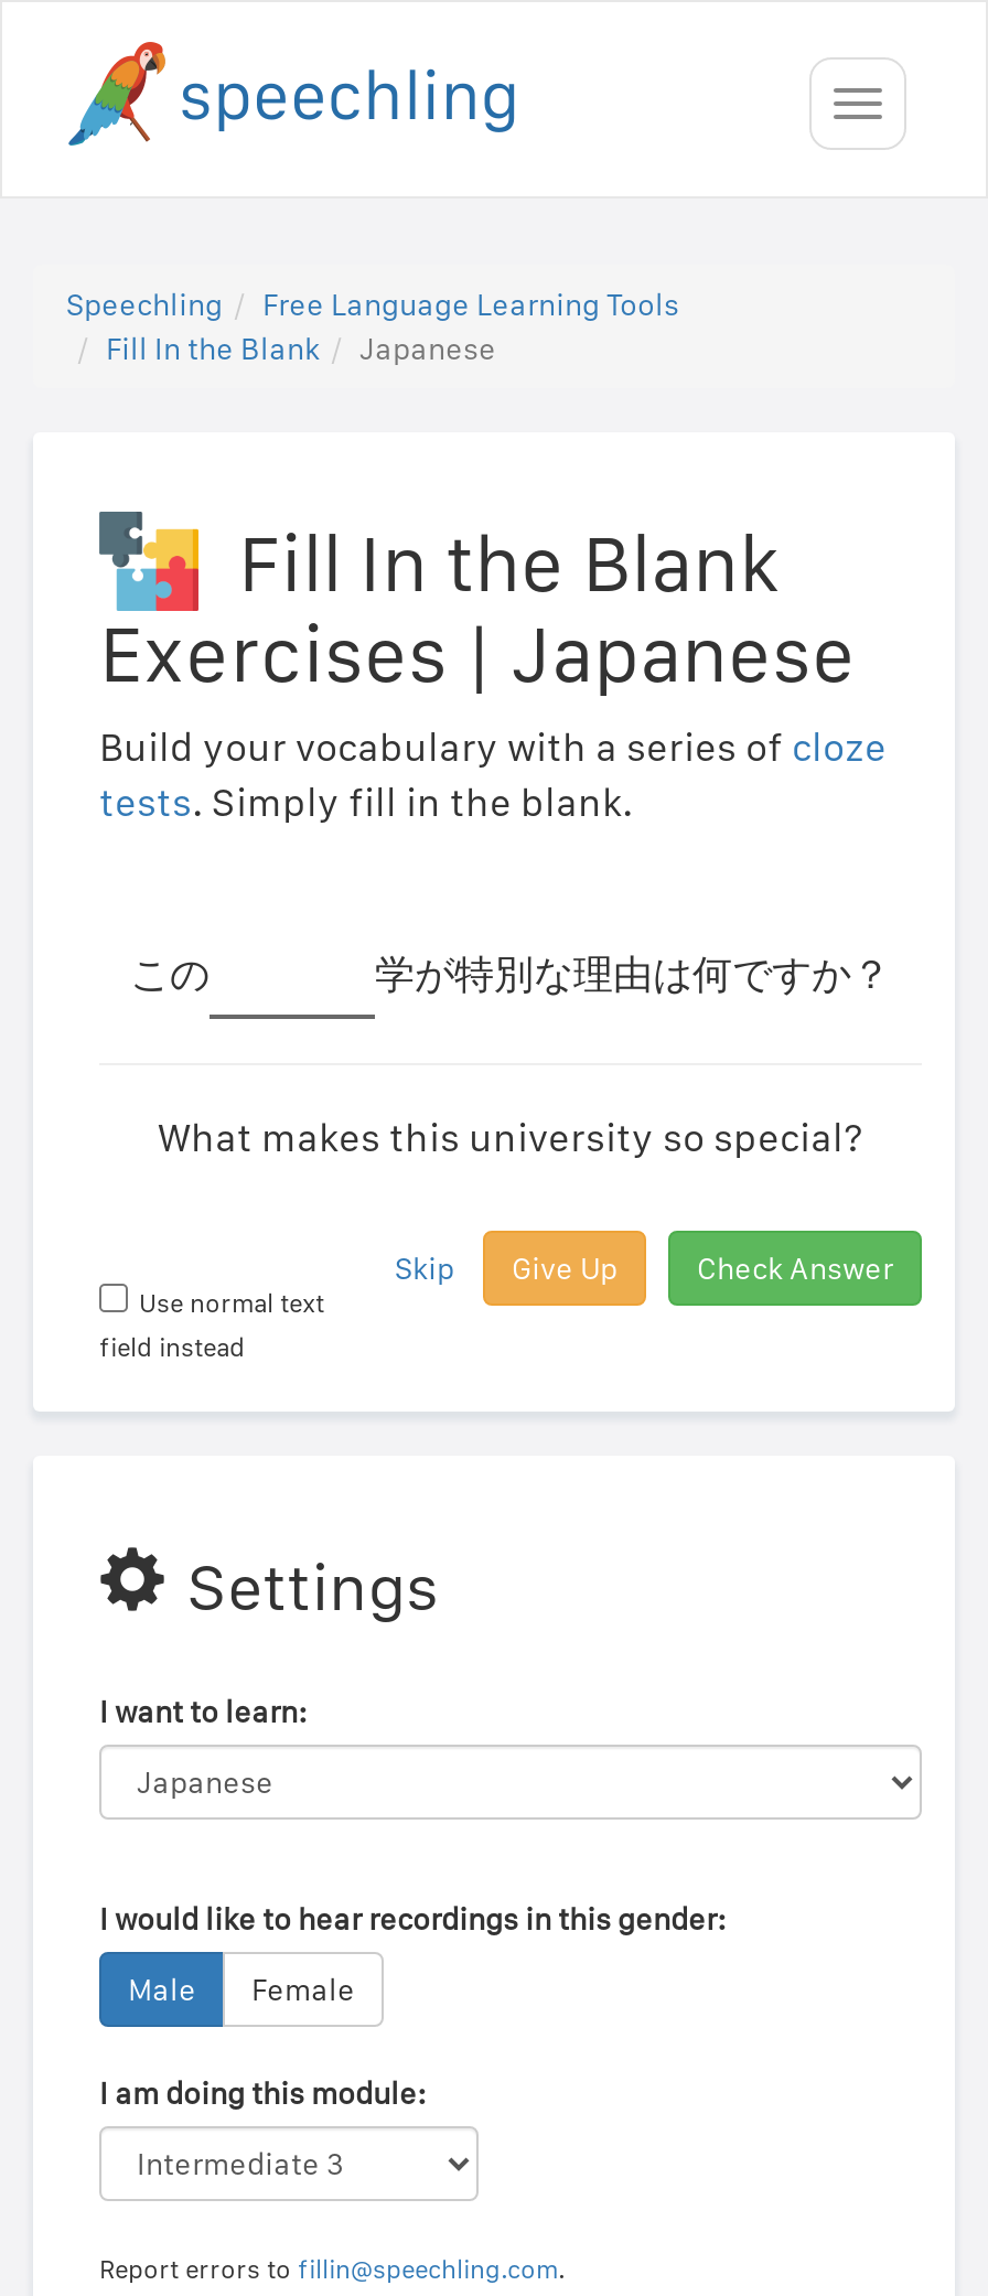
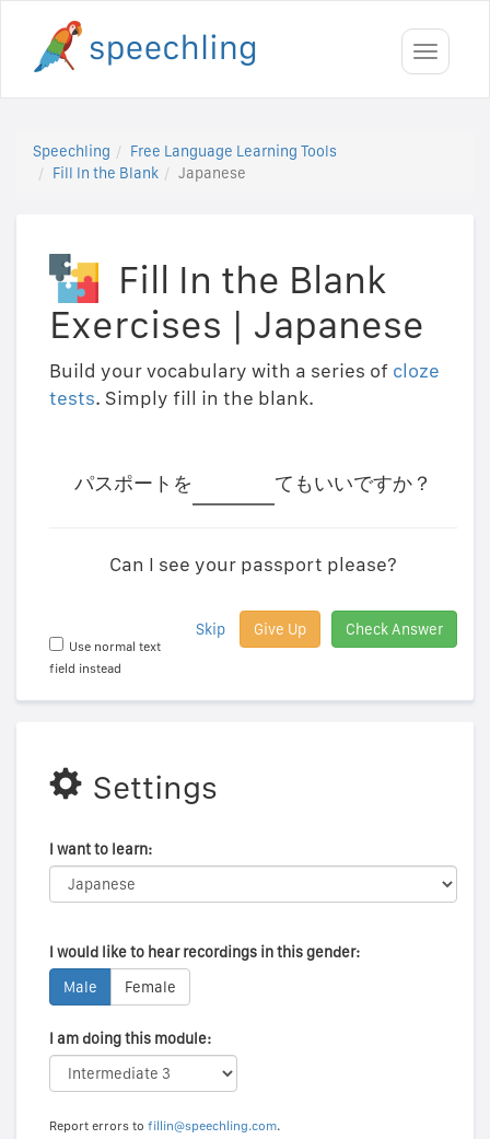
[130,951,891,998] この | 学が特別な理由は何ですか？ -> [74,472,432,495] パスポートを | てもいいですか？
[158,1114,863,1161] What makes this university so special? -> [109,553,397,576] Can I see your passport please?

